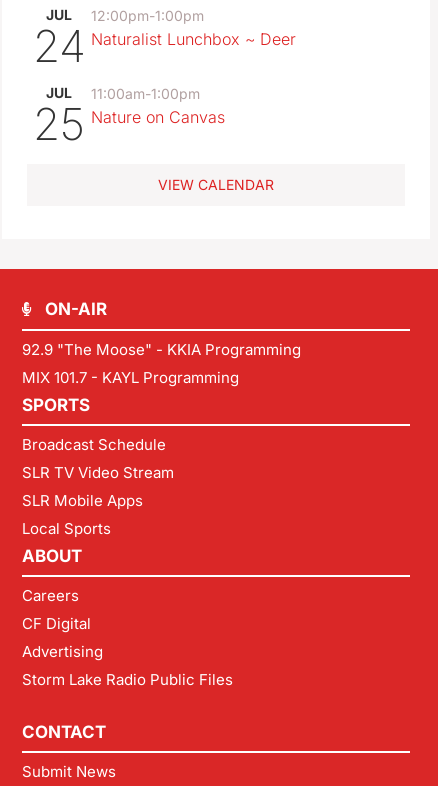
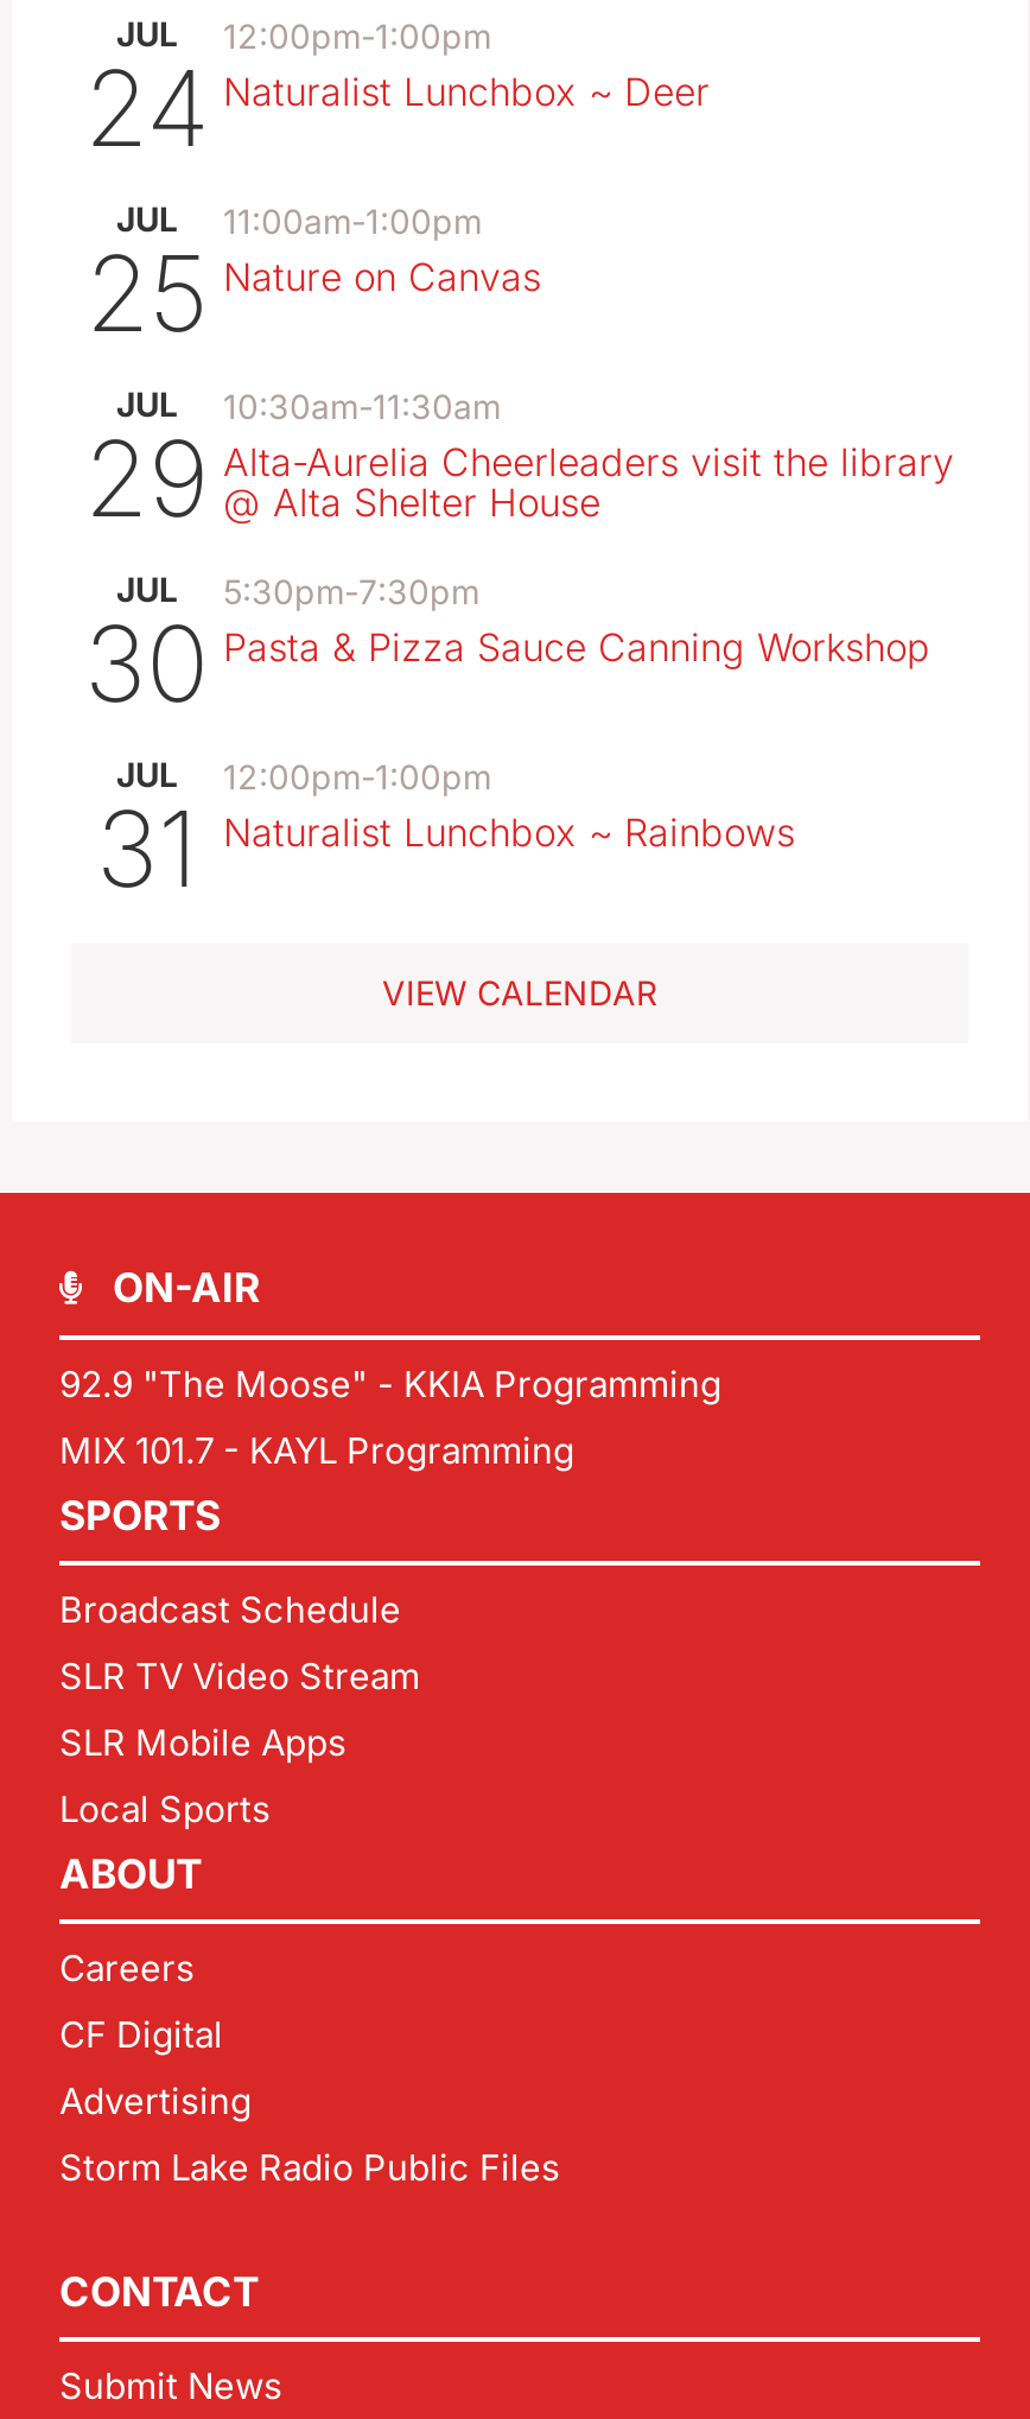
none -> [84,384,210,543] JUL | 29
none -> [84,386,954,728] 10:30am-11:30am | Alta-Aurelia Cheerleaders visit the library | @ Alta Shelter House | JUL | 30
none -> [96,571,930,913] 5:30pm-7:30pm | Pasta & Pizza Sauce Canning Workshop | JUL | 31
none -> [223,756,795,856] 12:00pm-1:00pm | Naturalist Lunchbox ~ Rainbows

